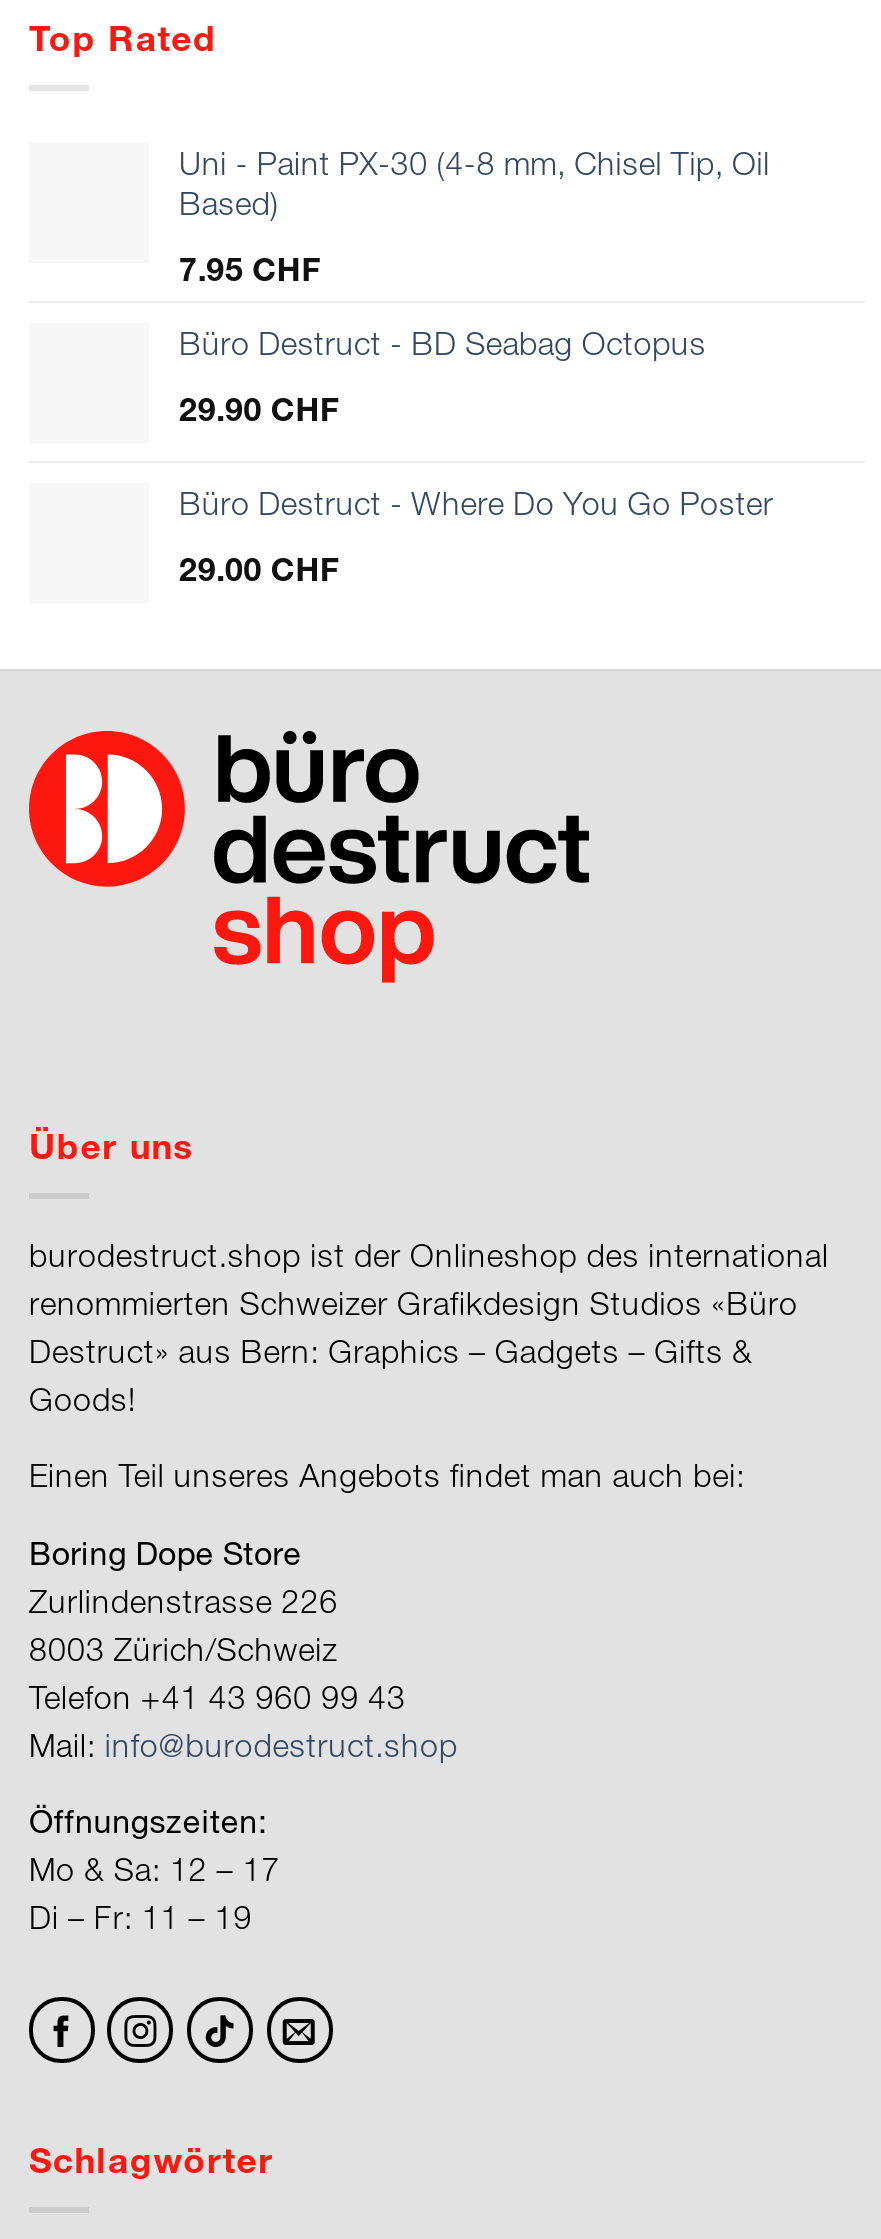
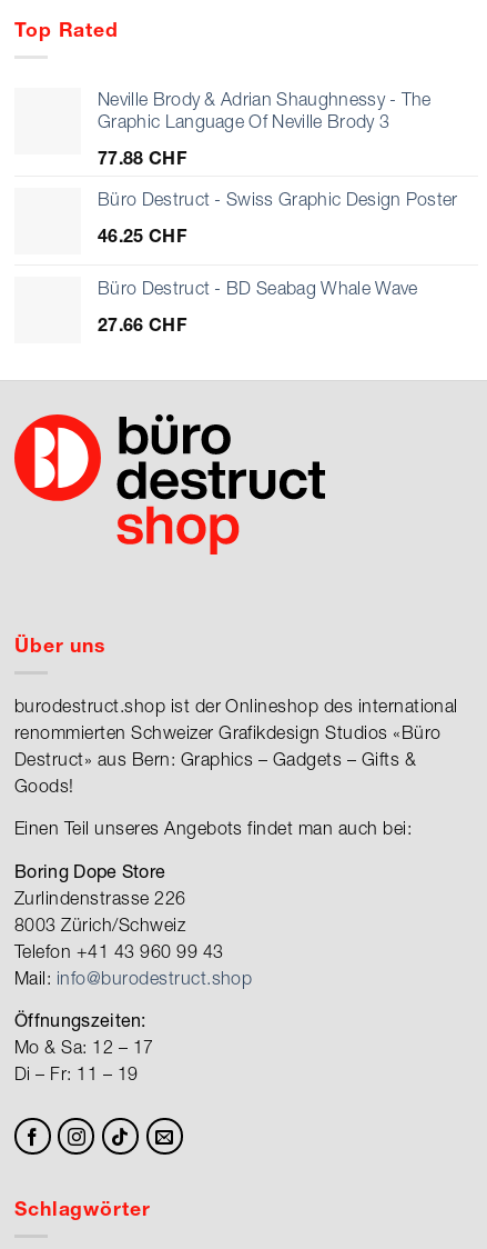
[179,143,770,223] Uni - Paint PX-30 (4-8 mm, Chisel Tip, Oil | Based) -> [98,88,431,132] Neville Brody & Adrian Shaughnessy - The | Graphic Language Of Neville Brody 3
[179,249,320,289] 7.95 CHF -> [98,147,186,169] 77.88 CHF
[179,323,706,363] Büro Destruct - BD Seabag Octopus -> [98,188,458,210] Büro Destruct - Swiss Graphic Design Poster
[179,389,339,429] 29.90 CHF -> [98,224,186,247] 46.25 CHF
[179,483,773,523] Büro Destruct - Where Do You Go Poster -> [98,277,418,299] Büro Destruct - BD Seabag Whale Wave
[179,549,339,589] 29.00 CHF -> [98,313,186,335] 27.66 CHF

